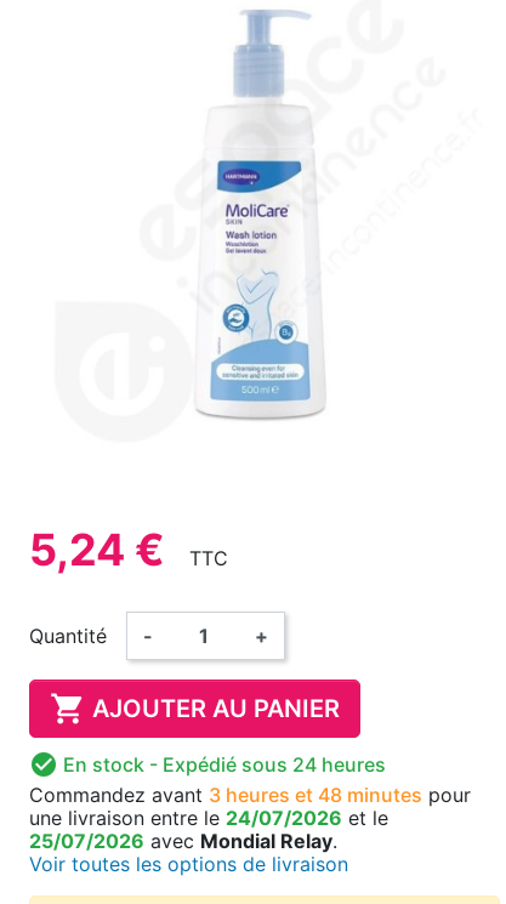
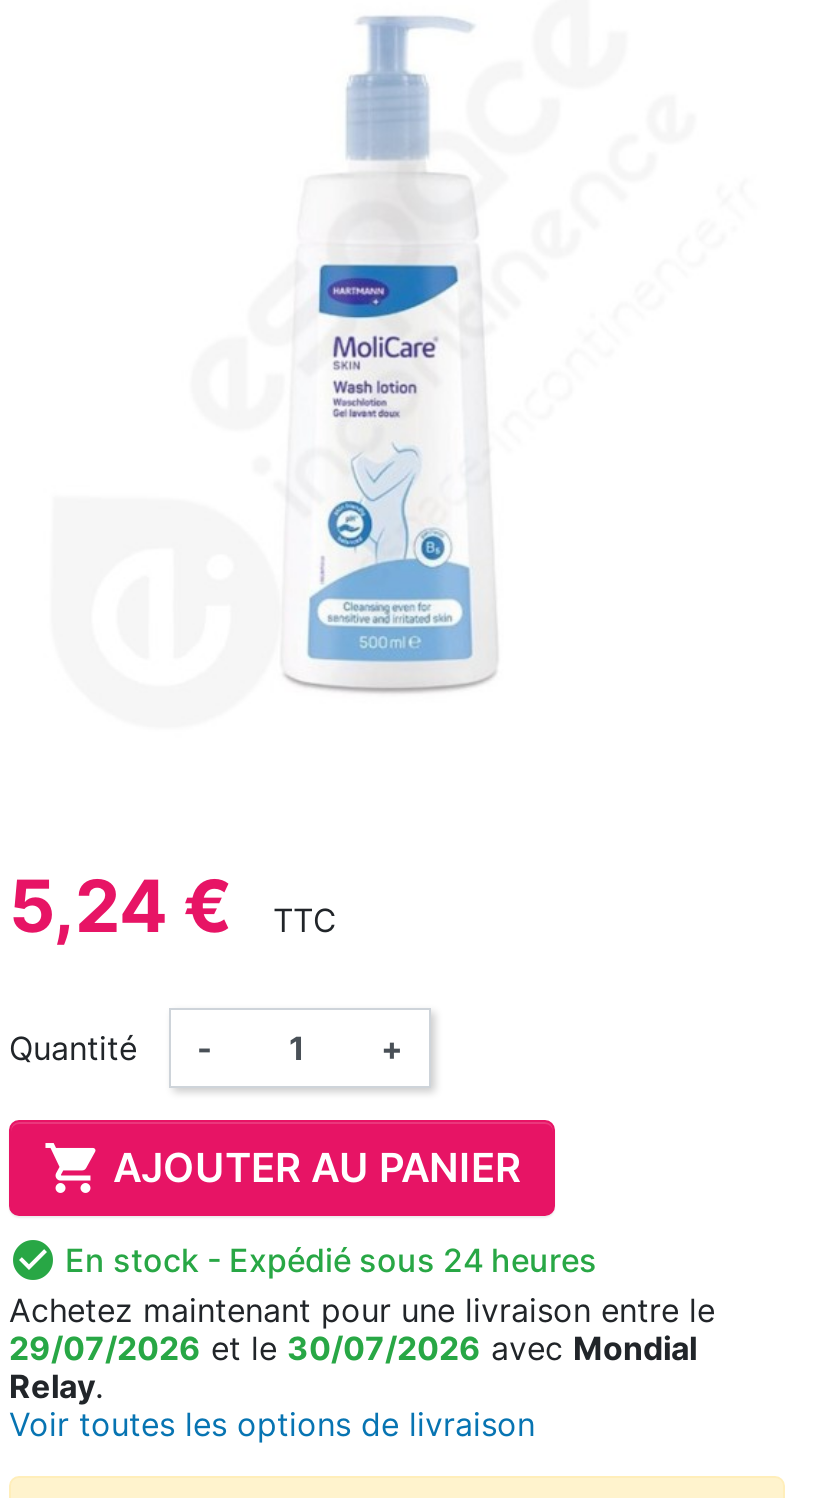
[29,783,471,853] Commandez avant 3 heures et 48 minutes pour | une livraison entre le 24/07/2026 et le | 25/07/2026 avec Mondial Relay. -> [9,1290,715,1406] Achetez maintenant pour une livraison entre le | 29/07/2026 et le 30/07/2026 avec Mondial | Relay.

